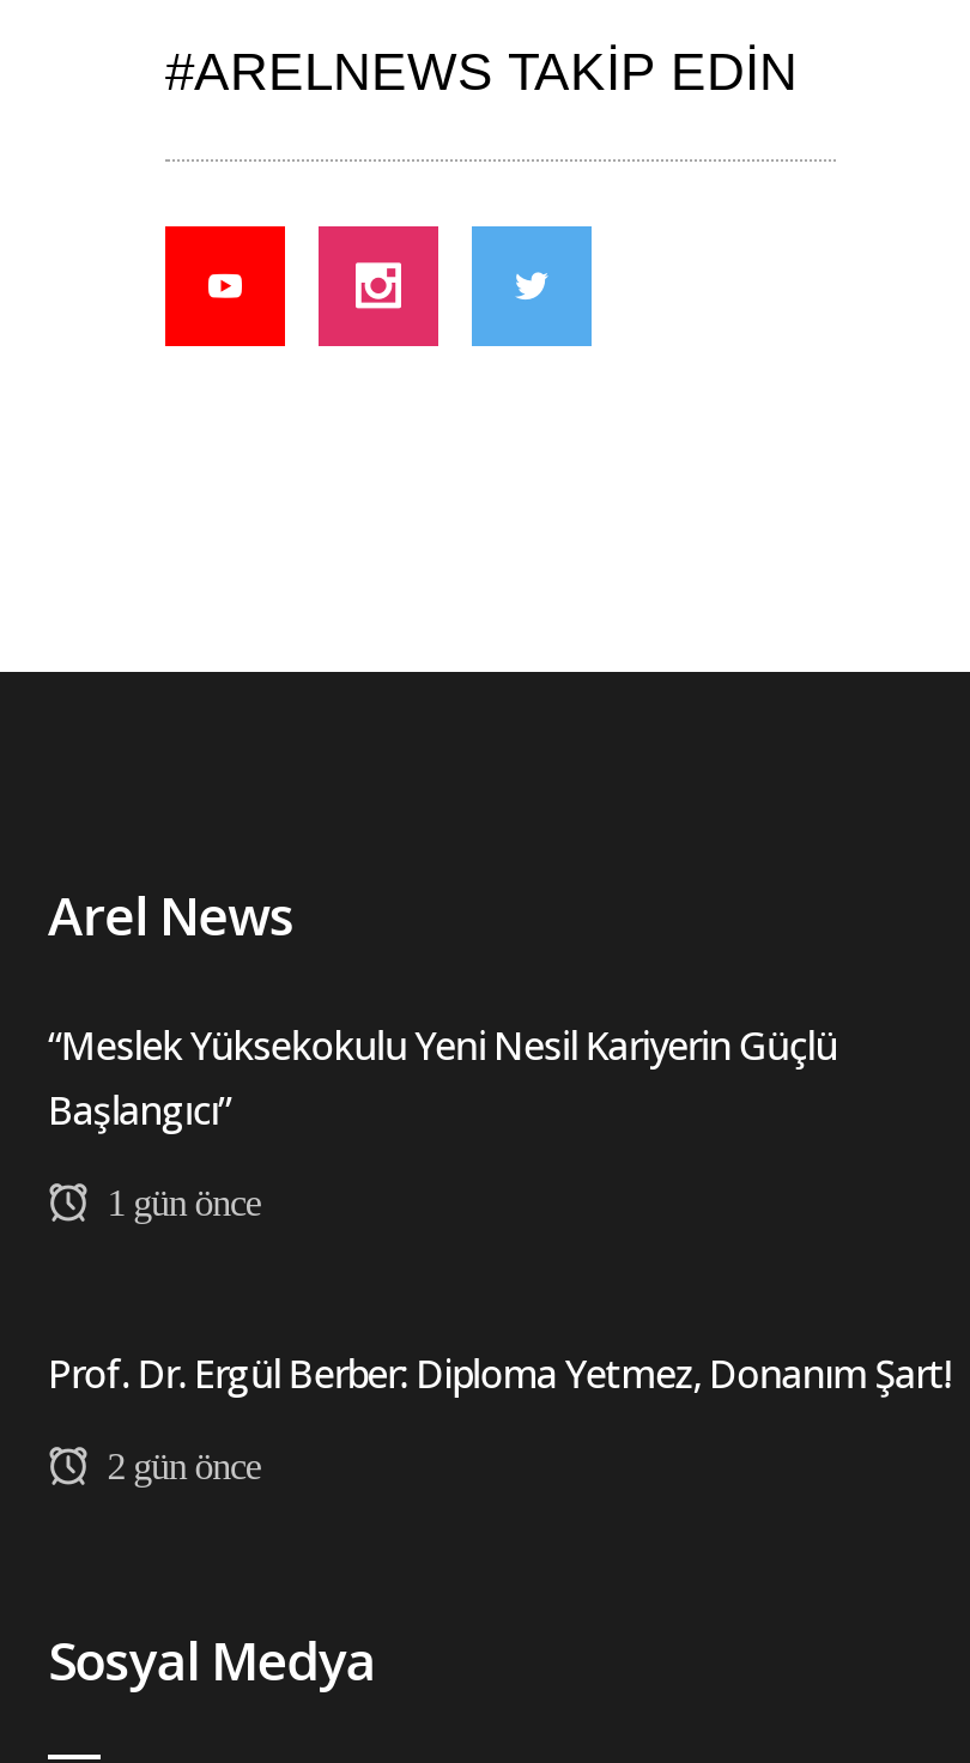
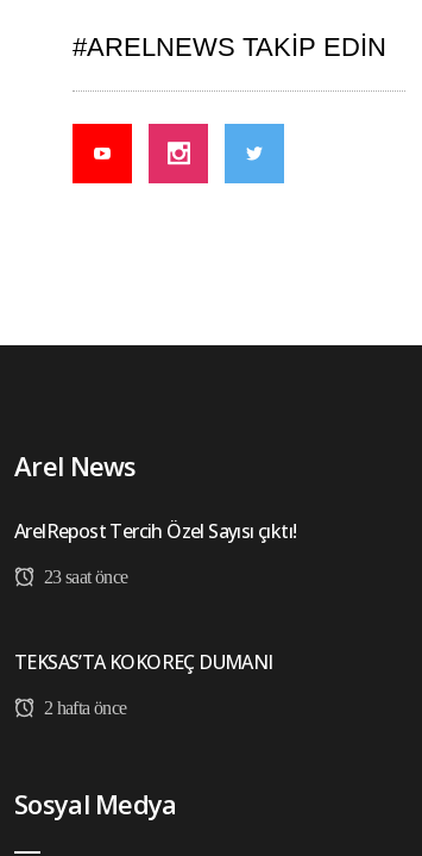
[48,1019,837,1137] “Meslek Yüksekokulu Yeni Nesil Kariyerin Güçlü | Başlangıcı” -> [14,518,296,544] ArelRepost Tercih Özel Sayısı çıktı!
[99,1182,261,1223] 1 gün önce -> [40,567,128,587] 23 saat önce
[48,1347,951,1400] Prof. Dr. Ergül Berber: Diploma Yetmez, Donanım Şart! -> [14,649,273,675] TEKSAS’TA KOKOREÇ DUMANI
[99,1446,261,1486] 2 gün önce -> [40,698,127,718] 2 hafta önce

